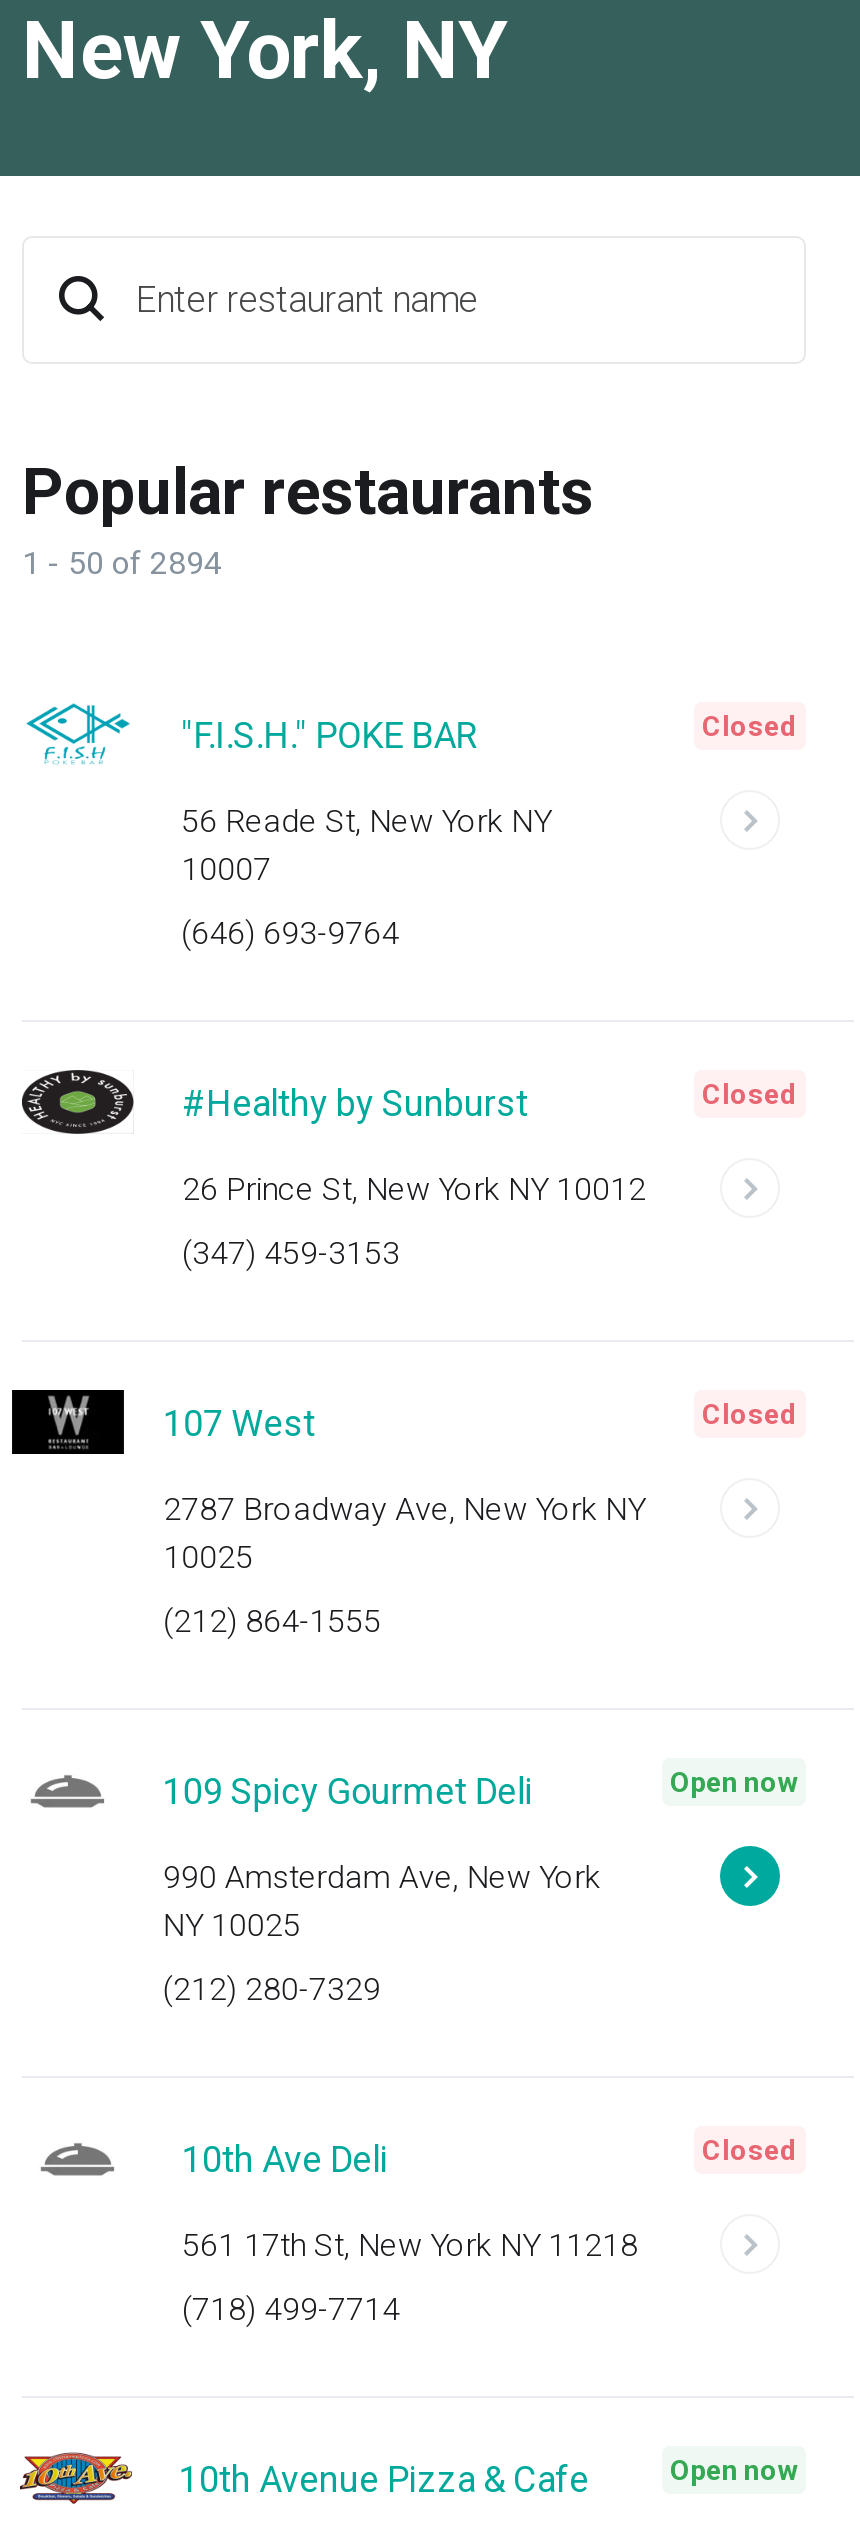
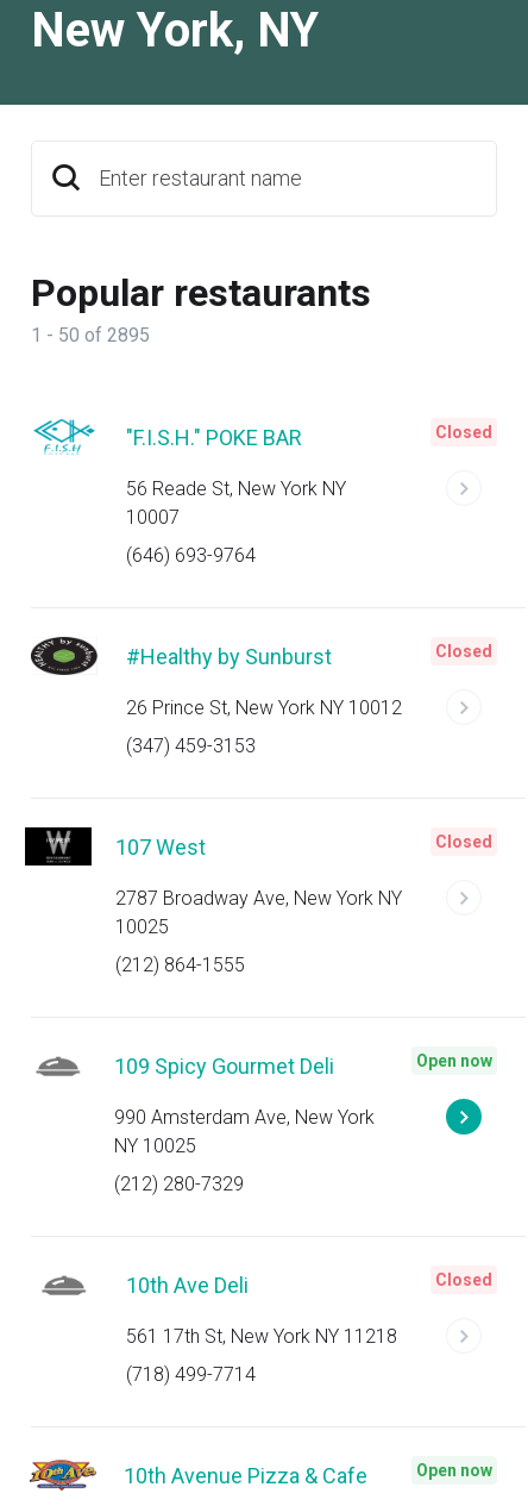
[22,544,222,582] 1 - 50 of 2894 -> [31,324,150,346] 1 - 50 of 2895

